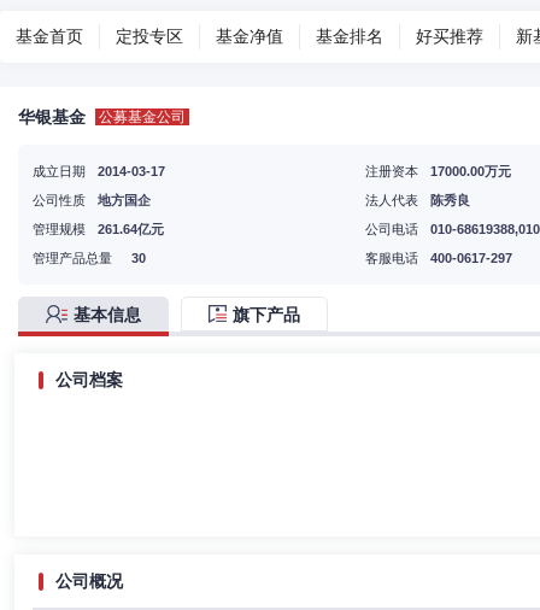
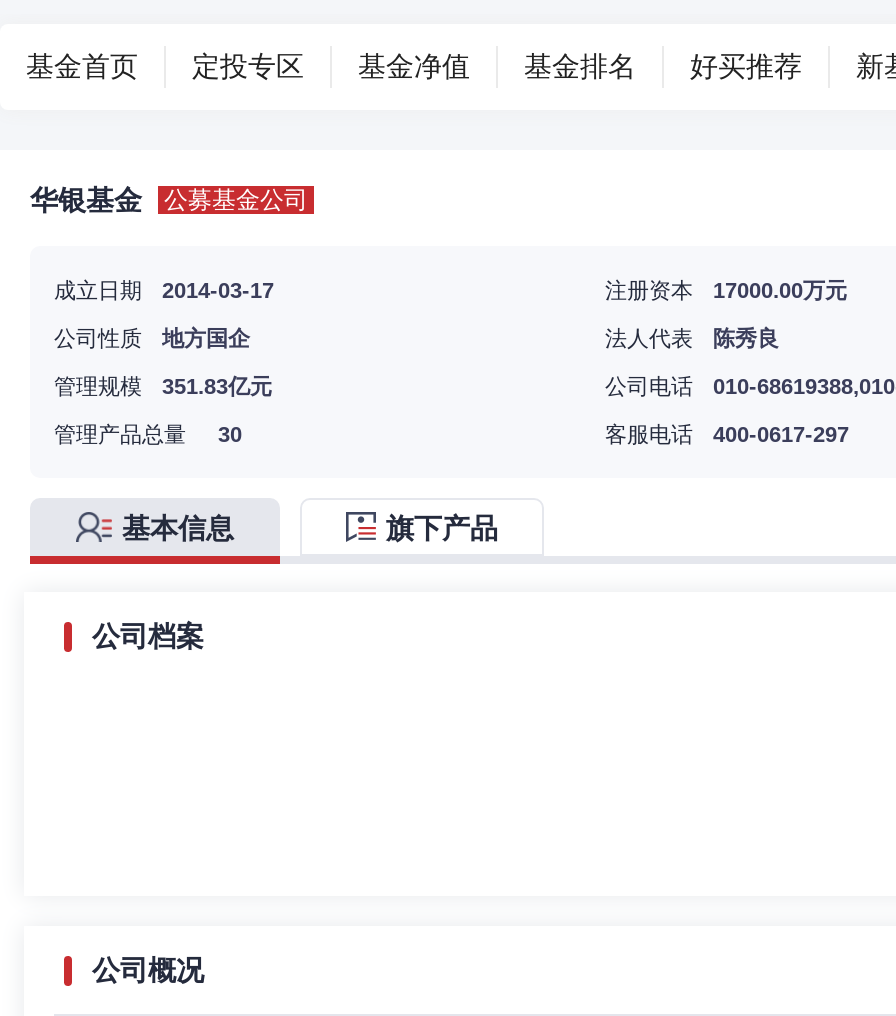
[33,222,164,236] 管理规模 261.64亿元 -> [54,374,272,398] 管理规模 351.83亿元

